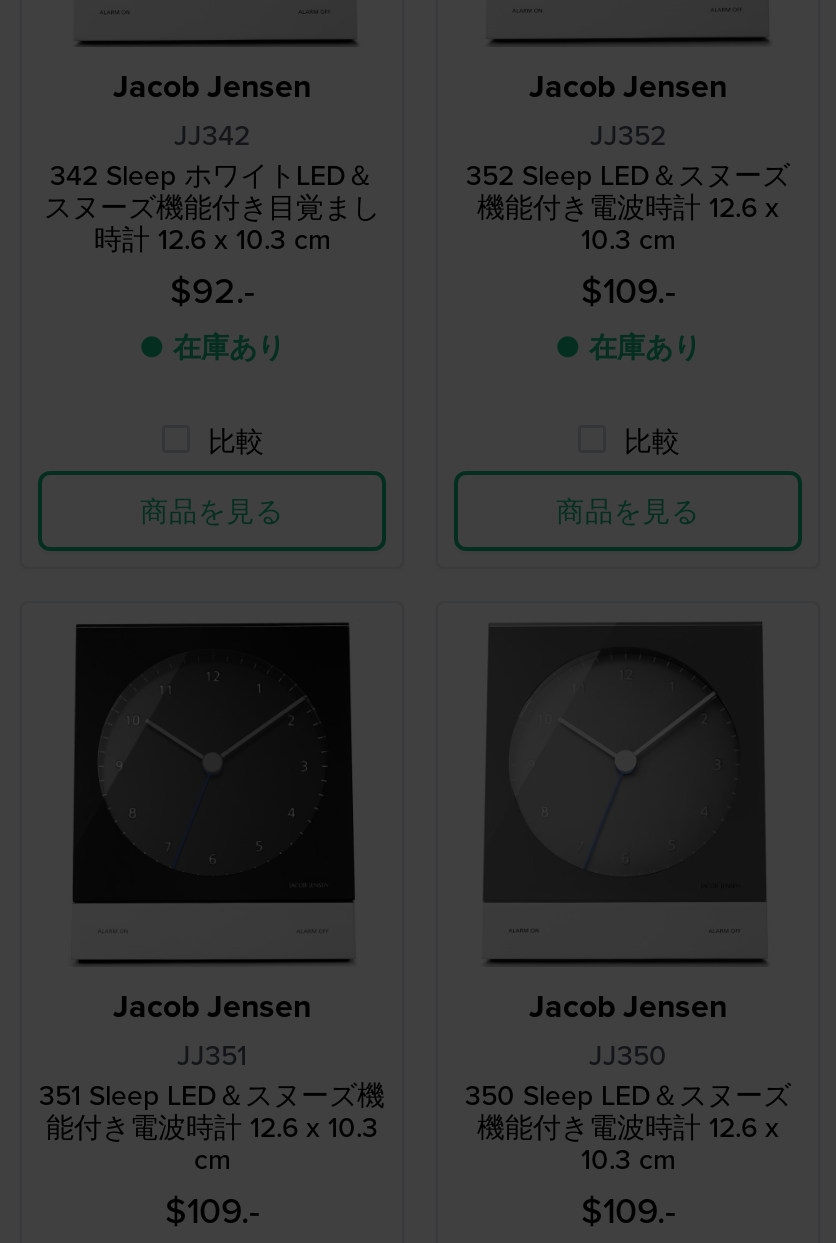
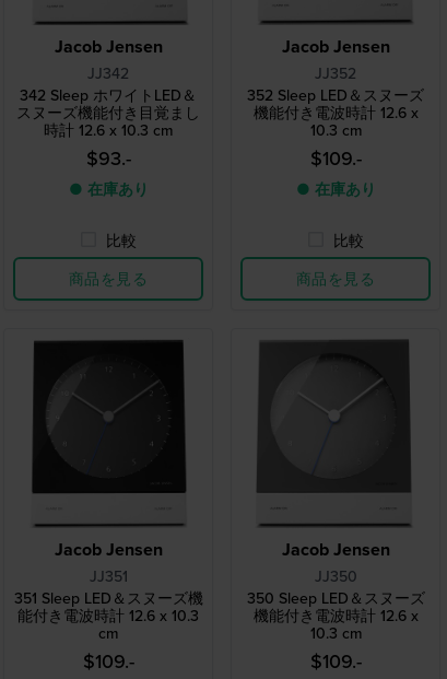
[170,264,254,314] $92.- -> [86,144,131,171] $93.-

